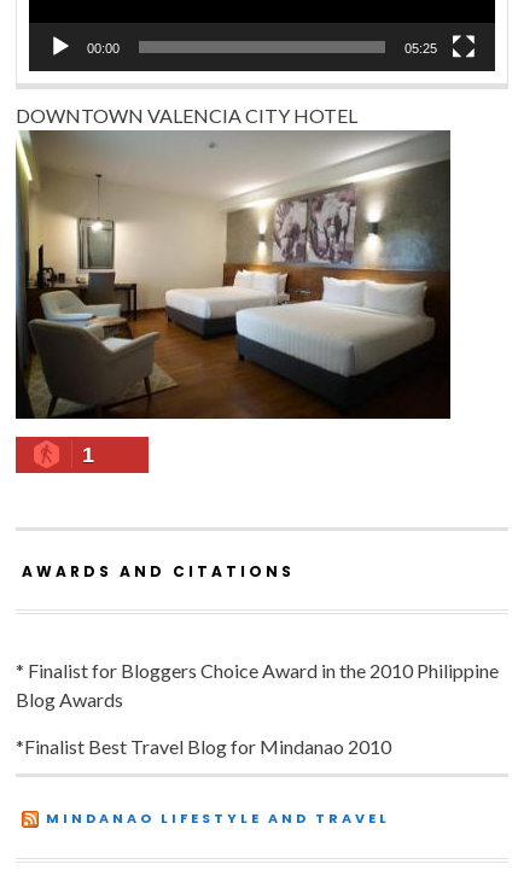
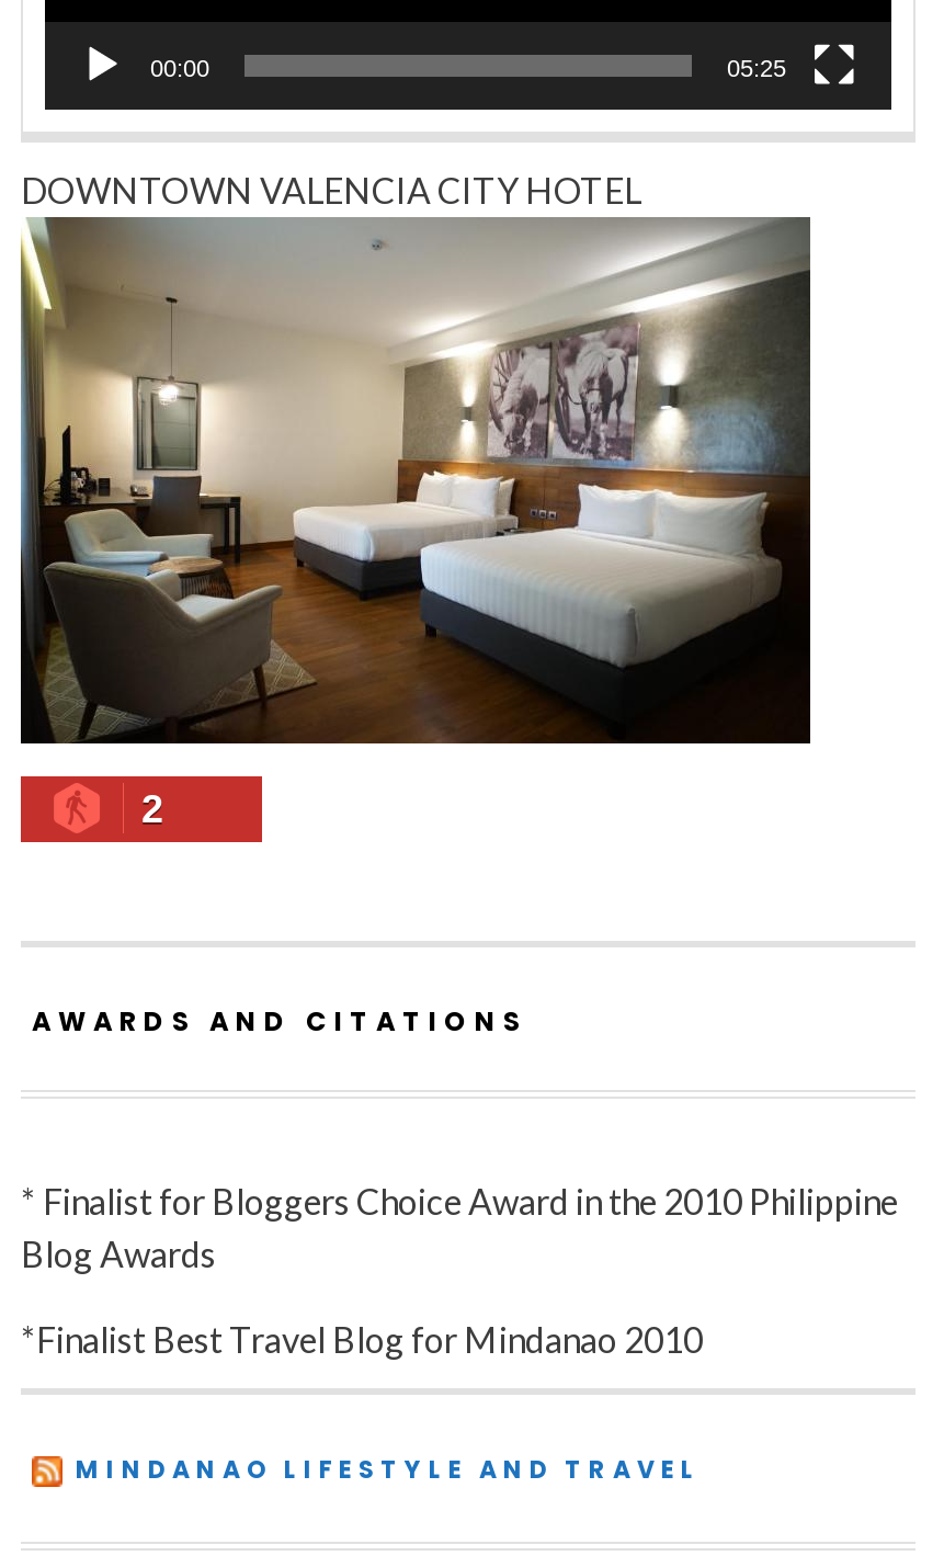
[82,442,92,466] 1 -> [141,786,159,830] 2

